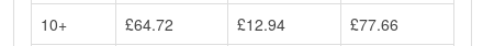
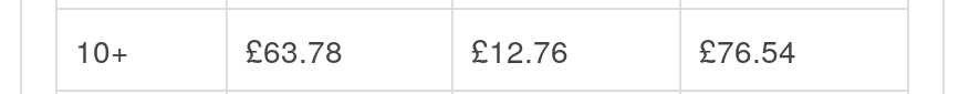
[125,13,173,34] £64.72 -> [246,27,343,71] £63.78
[237,13,285,34] £12.94 -> [471,27,569,71] £12.76
[350,13,398,34] £77.66 -> [699,27,796,71] £76.54

